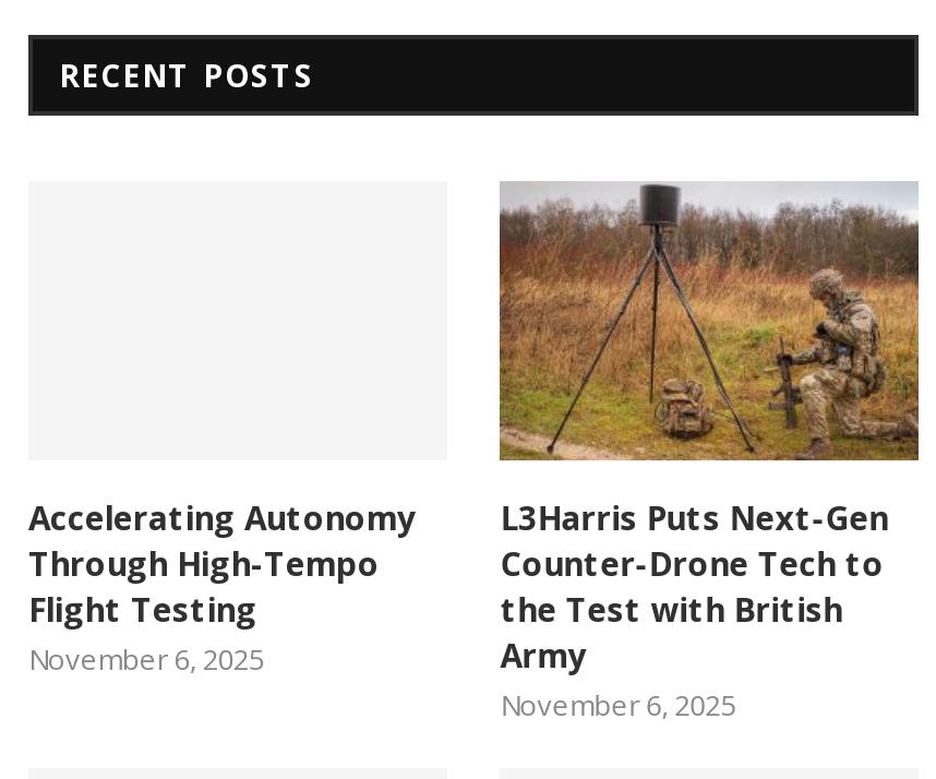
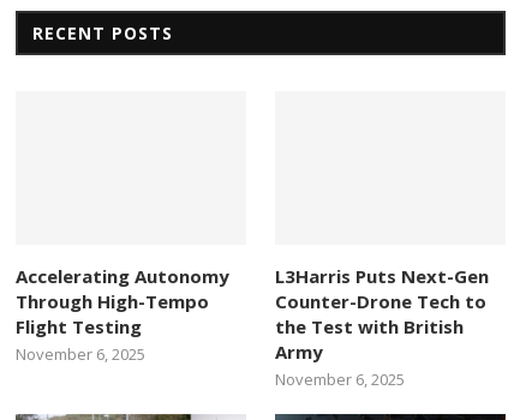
[497,181,921,463] [image] -> none

